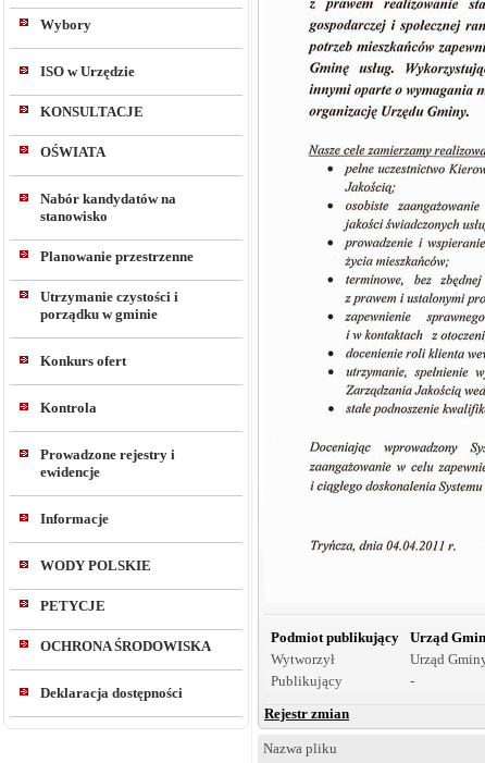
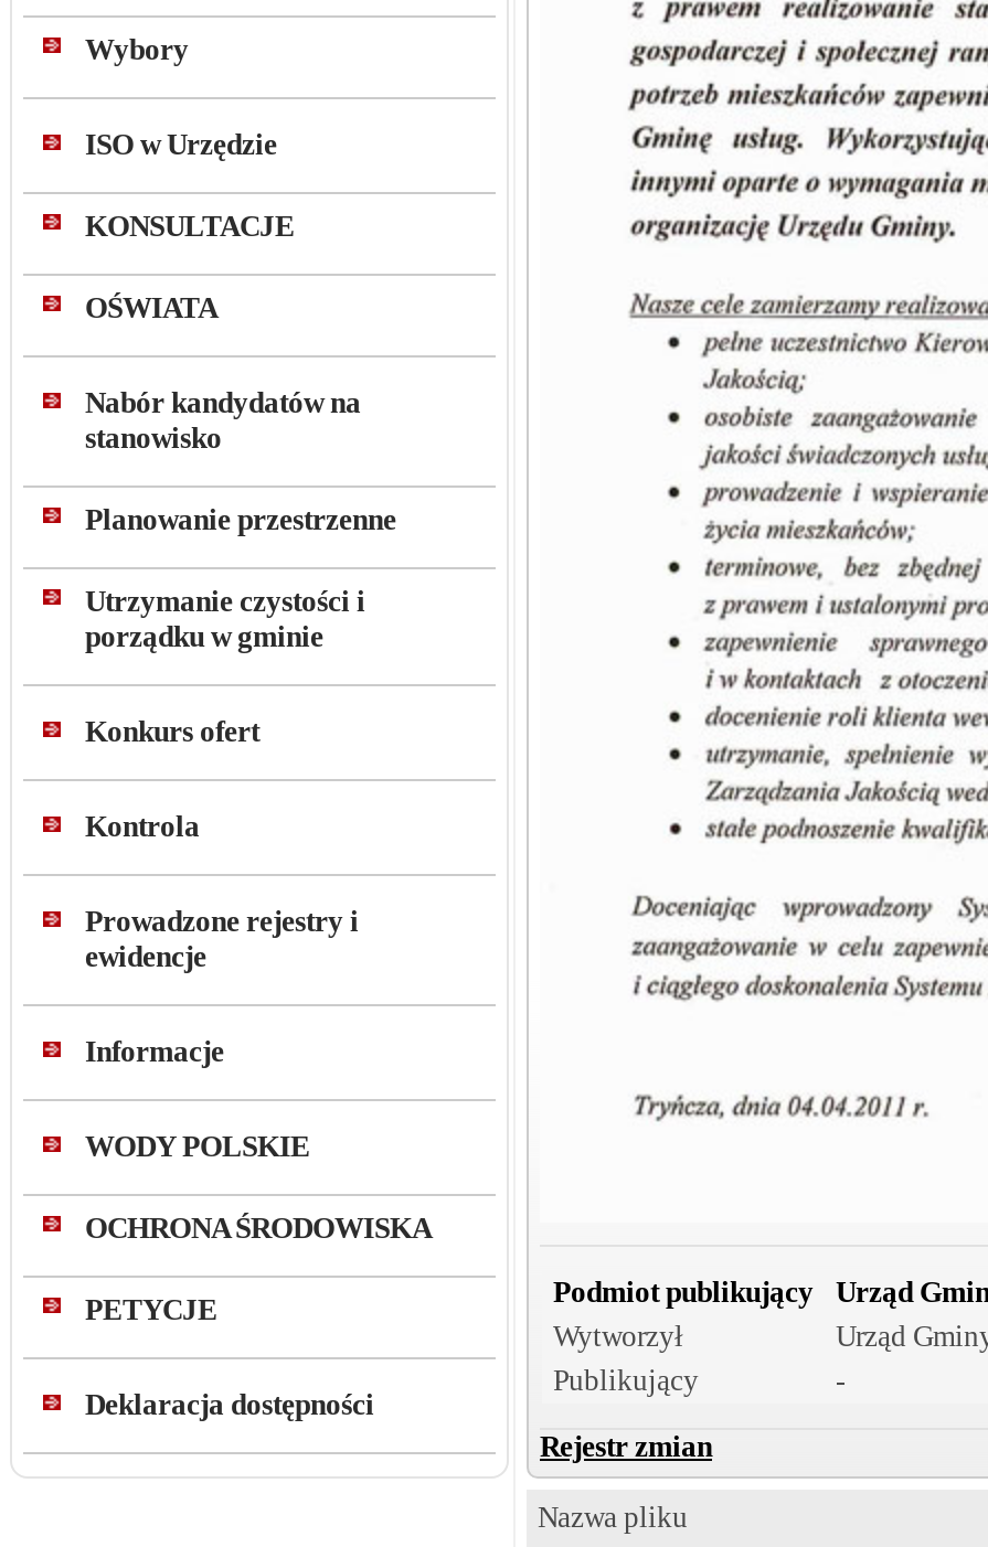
moved [40,598,105,614] -> [85,1293,217,1326]: PETYCJE
moved [40,638,211,654] -> [85,1212,432,1245]: OCHRONA ŚRODOWISKA

